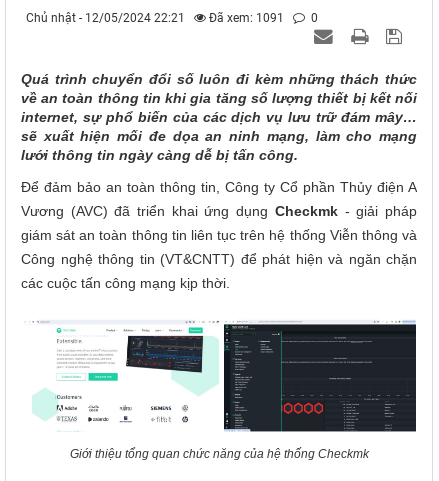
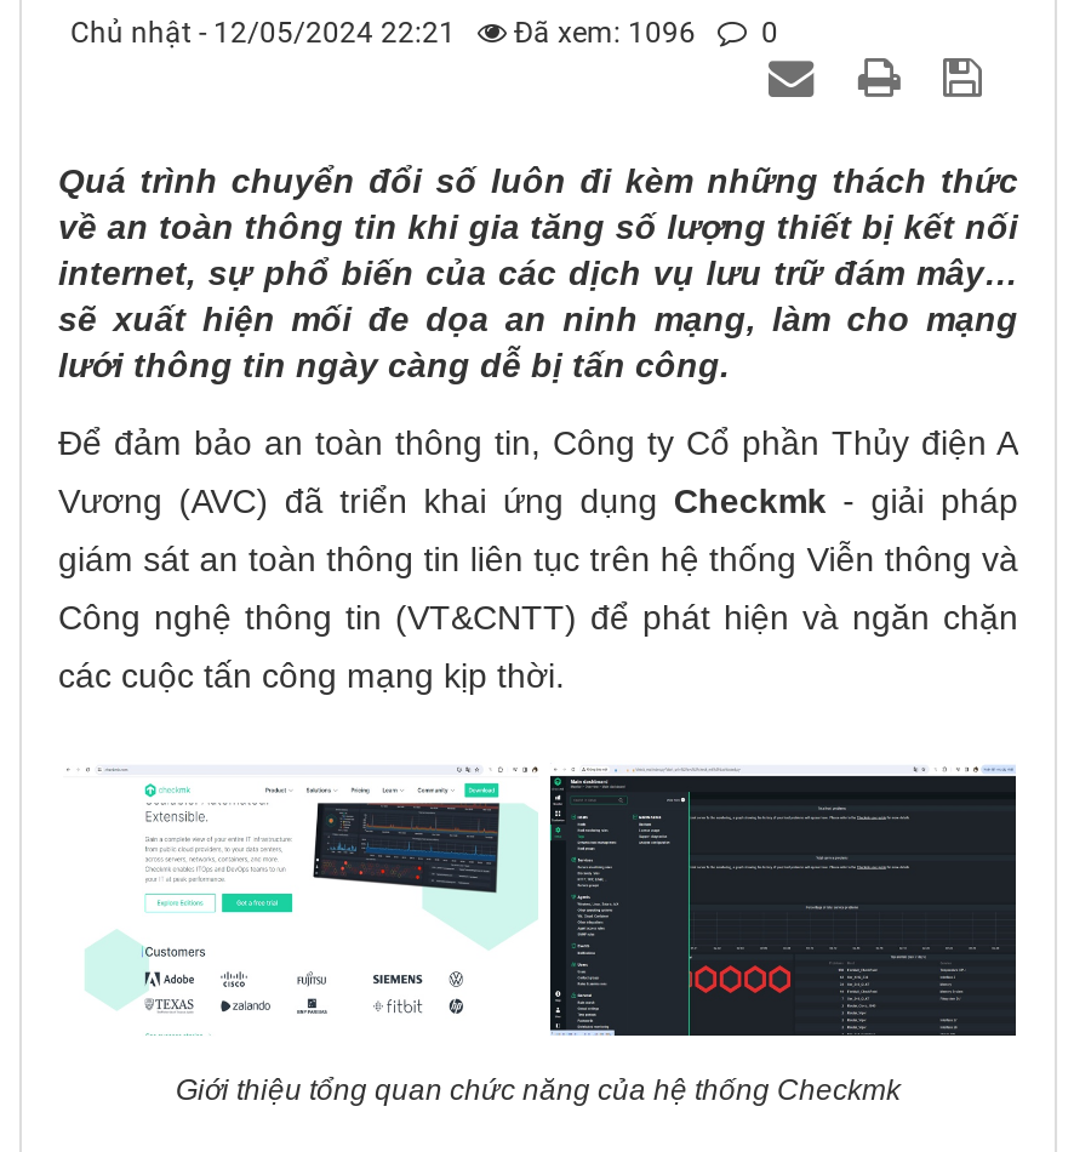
[26,11,318,25] Chủ nhật - 12/05/2024 22:21 Đã xem: 1091 0 -> [70,16,778,50] Chủ nhật - 12/05/2024 22:21 Đã xem: 1096 0

